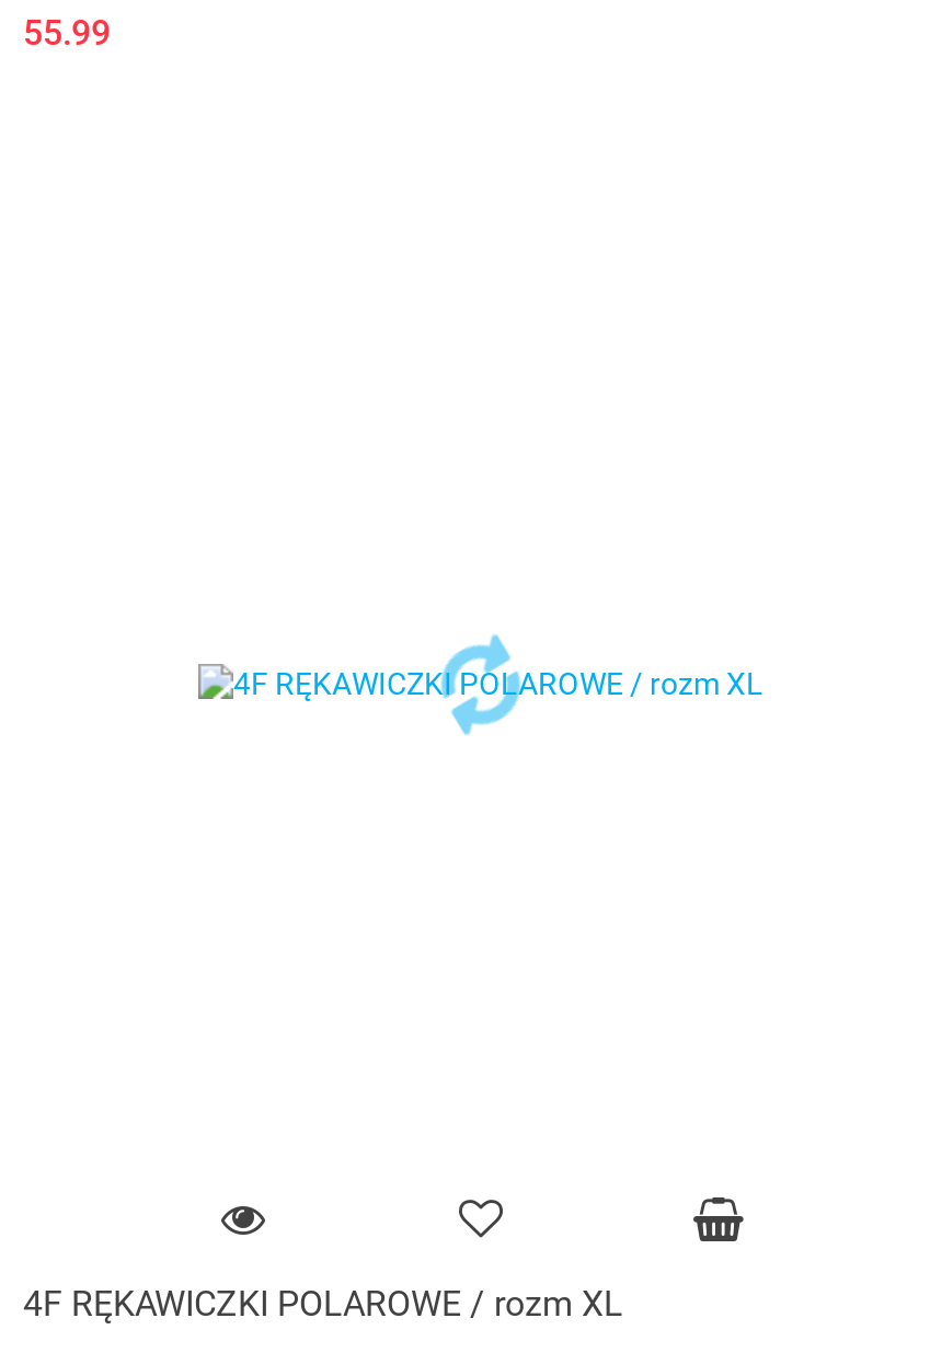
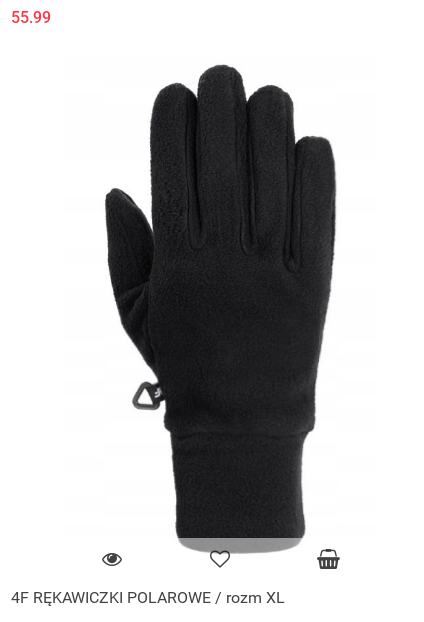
none -> [92,64,347,554] [image]

